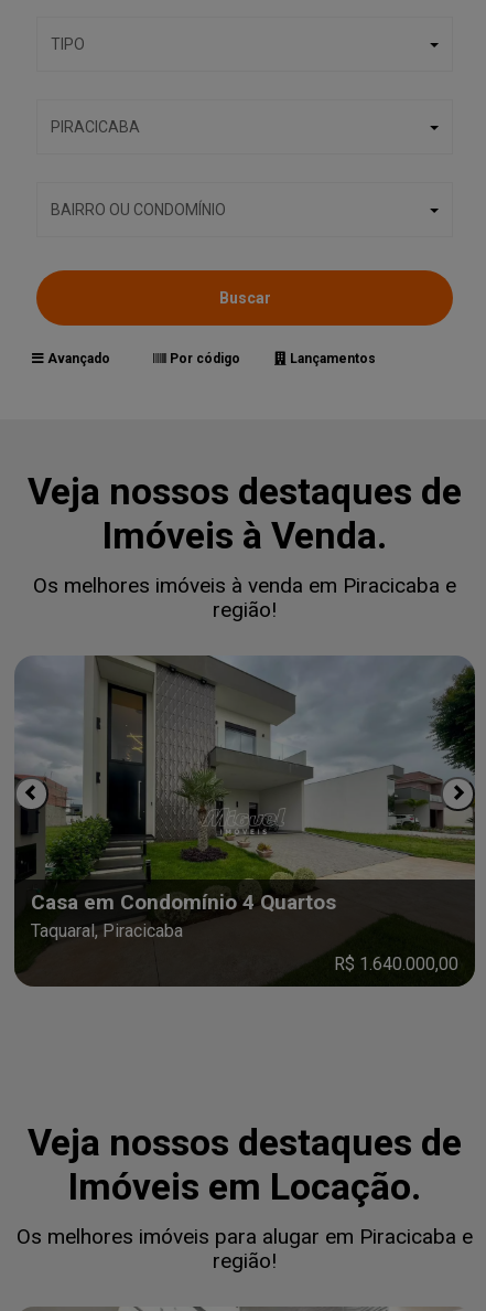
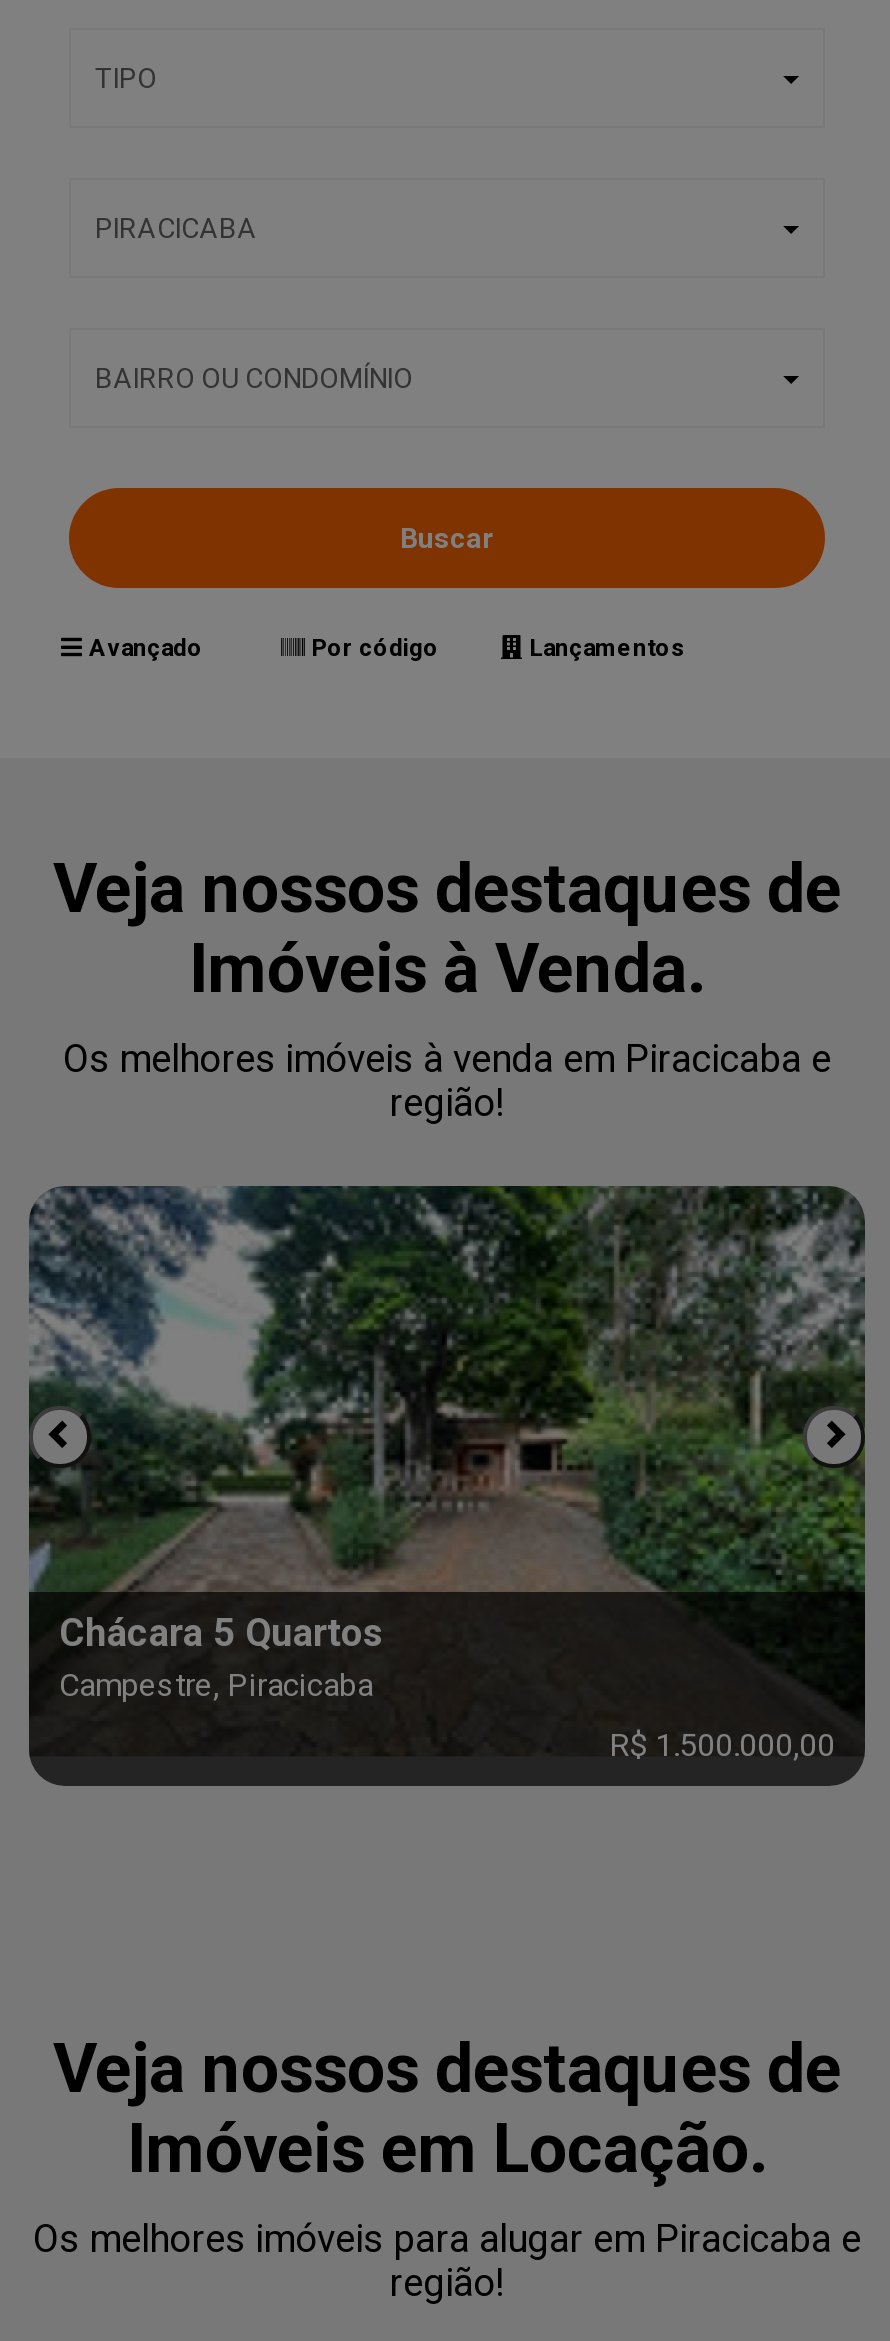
[13,654,476,985] [image] | Casa em Condomínio 4 Quartos | Taquaral, Piracicaba -> [27,1184,867,1786] [image] | Chácara 5 Quartos | Campestre, Piracicaba
[334,953,458,974] R$ 1.640.000,00 -> [609,1726,835,1764] R$ 1.500.000,00

